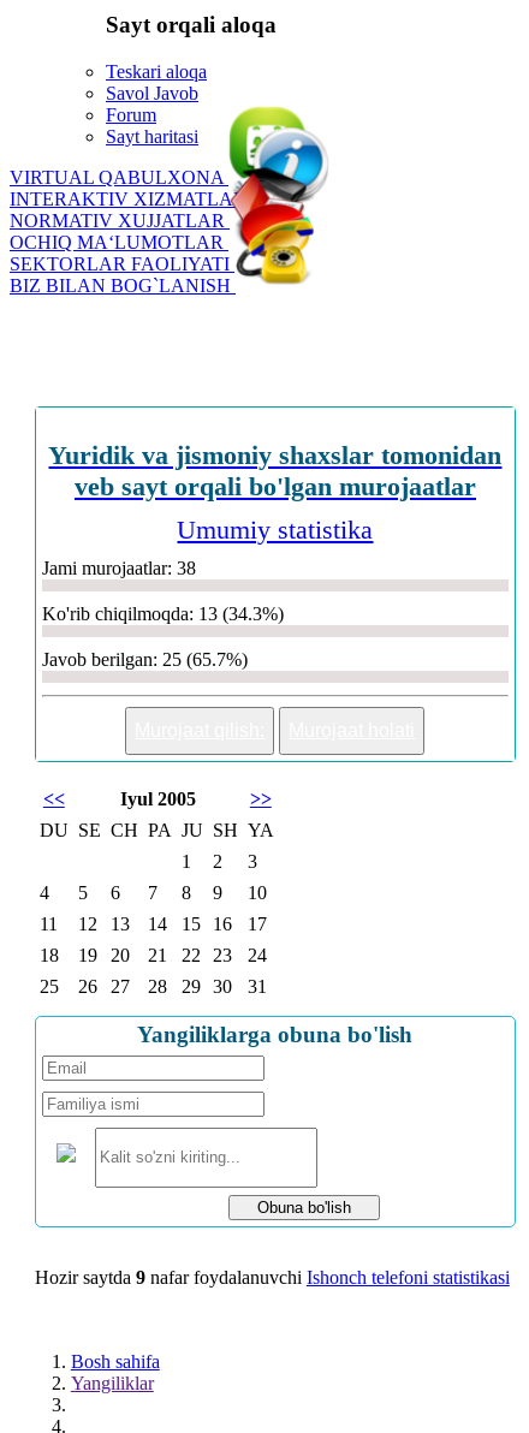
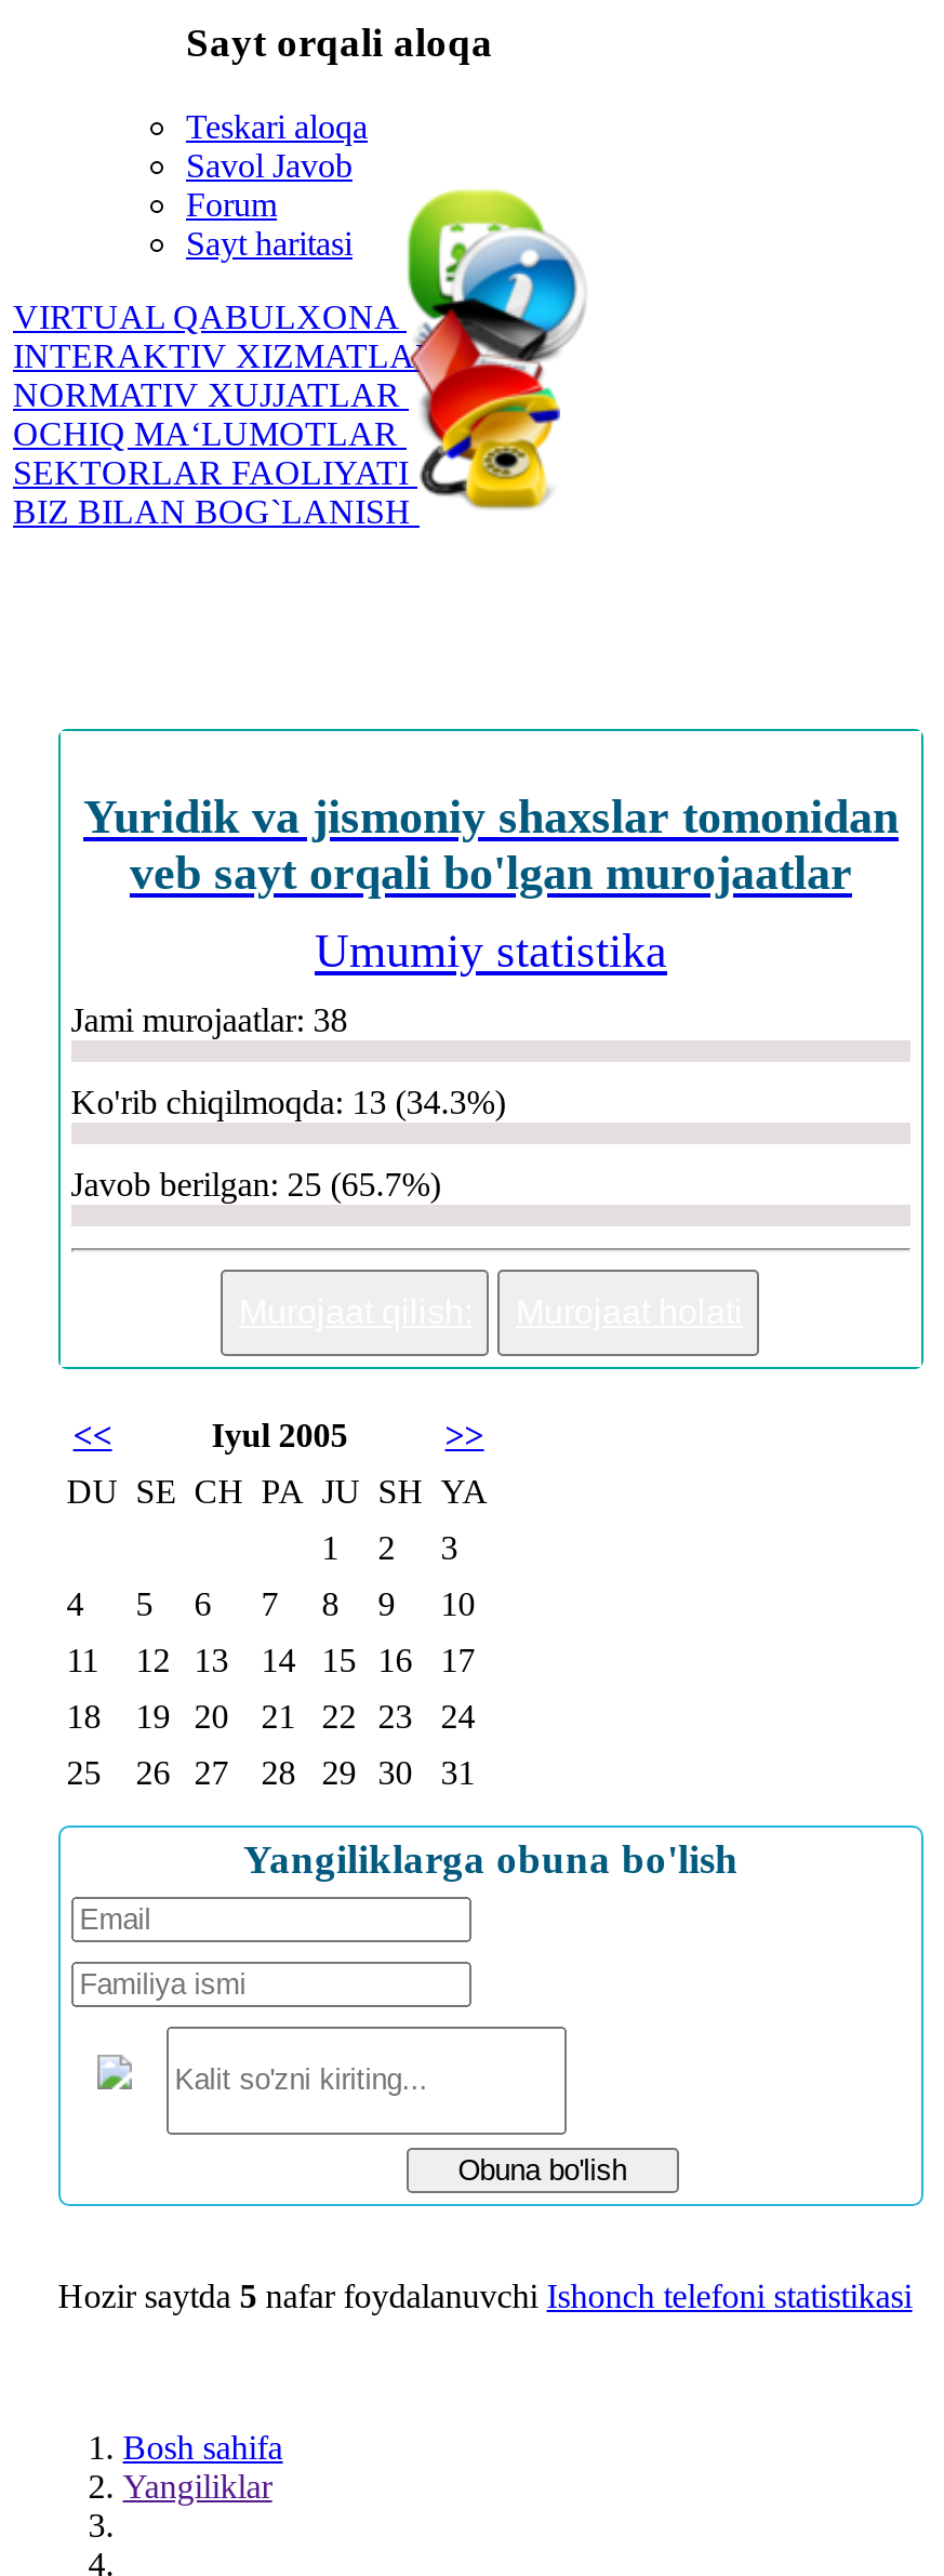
[35,1267,510,1287] Hozir saytda 9 nafar foydalanuvchi Ishonch telefoni statistikasi -> [58,2277,912,2314] Hozir saytda 5 nafar foydalanuvchi Ishonch telefoni statistikasi

